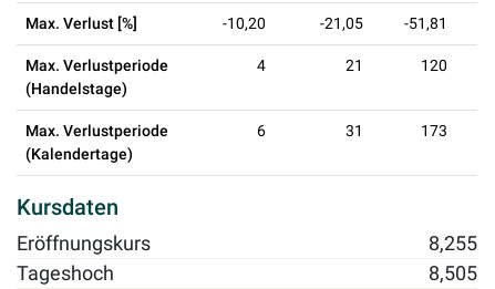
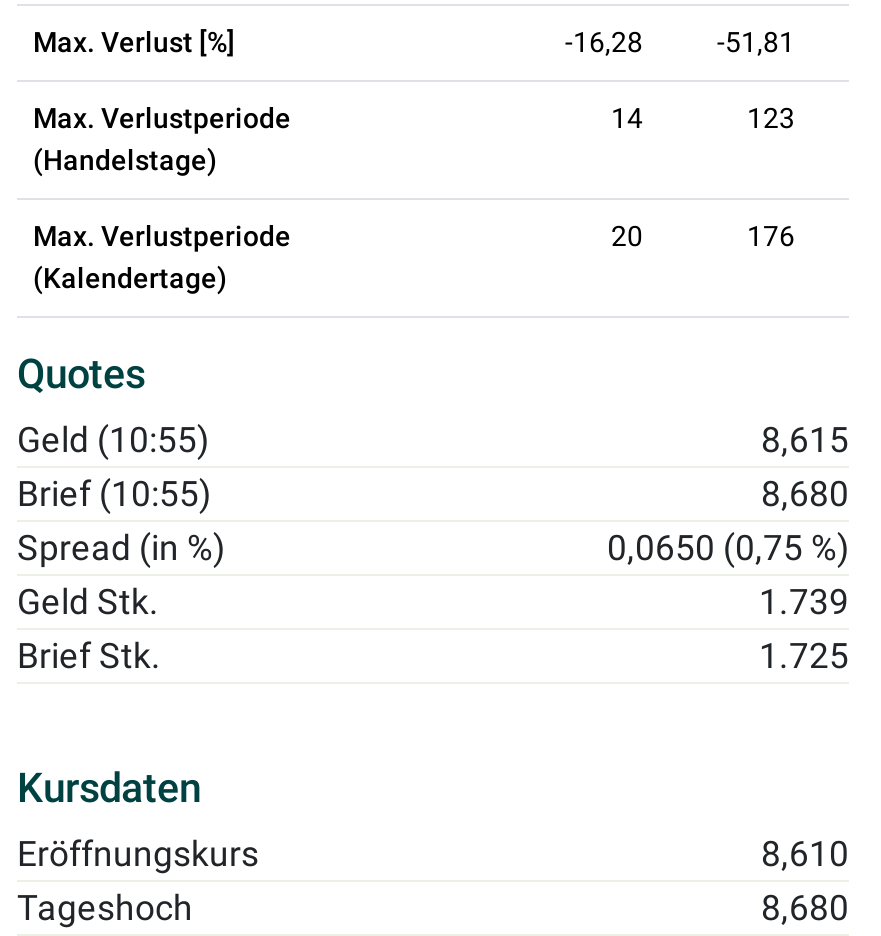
[223,15,363,32] -10,20 | -21,05 -> [565,27,643,59] -16,28
[257,57,447,75] 4 | 21 | 120 -> [611,103,795,135] 14 | 123
[257,122,447,140] 6 | 31 | 173 -> [17,221,849,677] 20 | 176 | Quotes | Geld (10:55) | 8,615 | Brief (10:55) | 8,680 | Spread (in %) | 0,0650 (0,75 %) | Geld Stk. | 1.739 | Brief Stk. | 1.725
[429,233,477,255] 8,255 -> [761,835,849,875] 8,610
[429,263,477,285] 8,505 -> [761,889,849,929] 8,680

